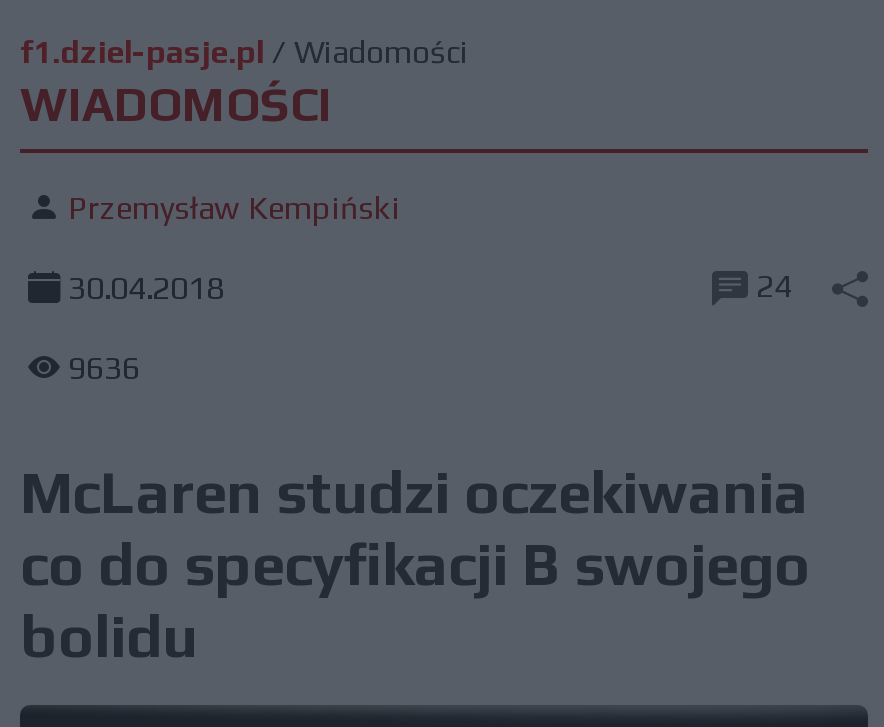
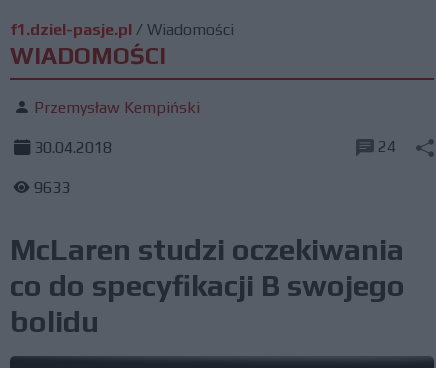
[68,349,140,387] 9636 -> [34,178,70,197] 9633

